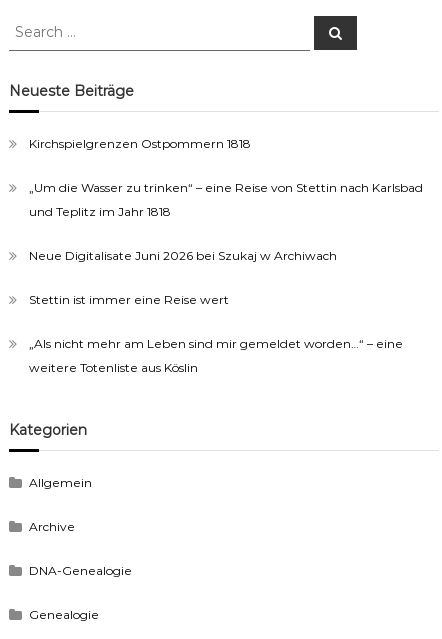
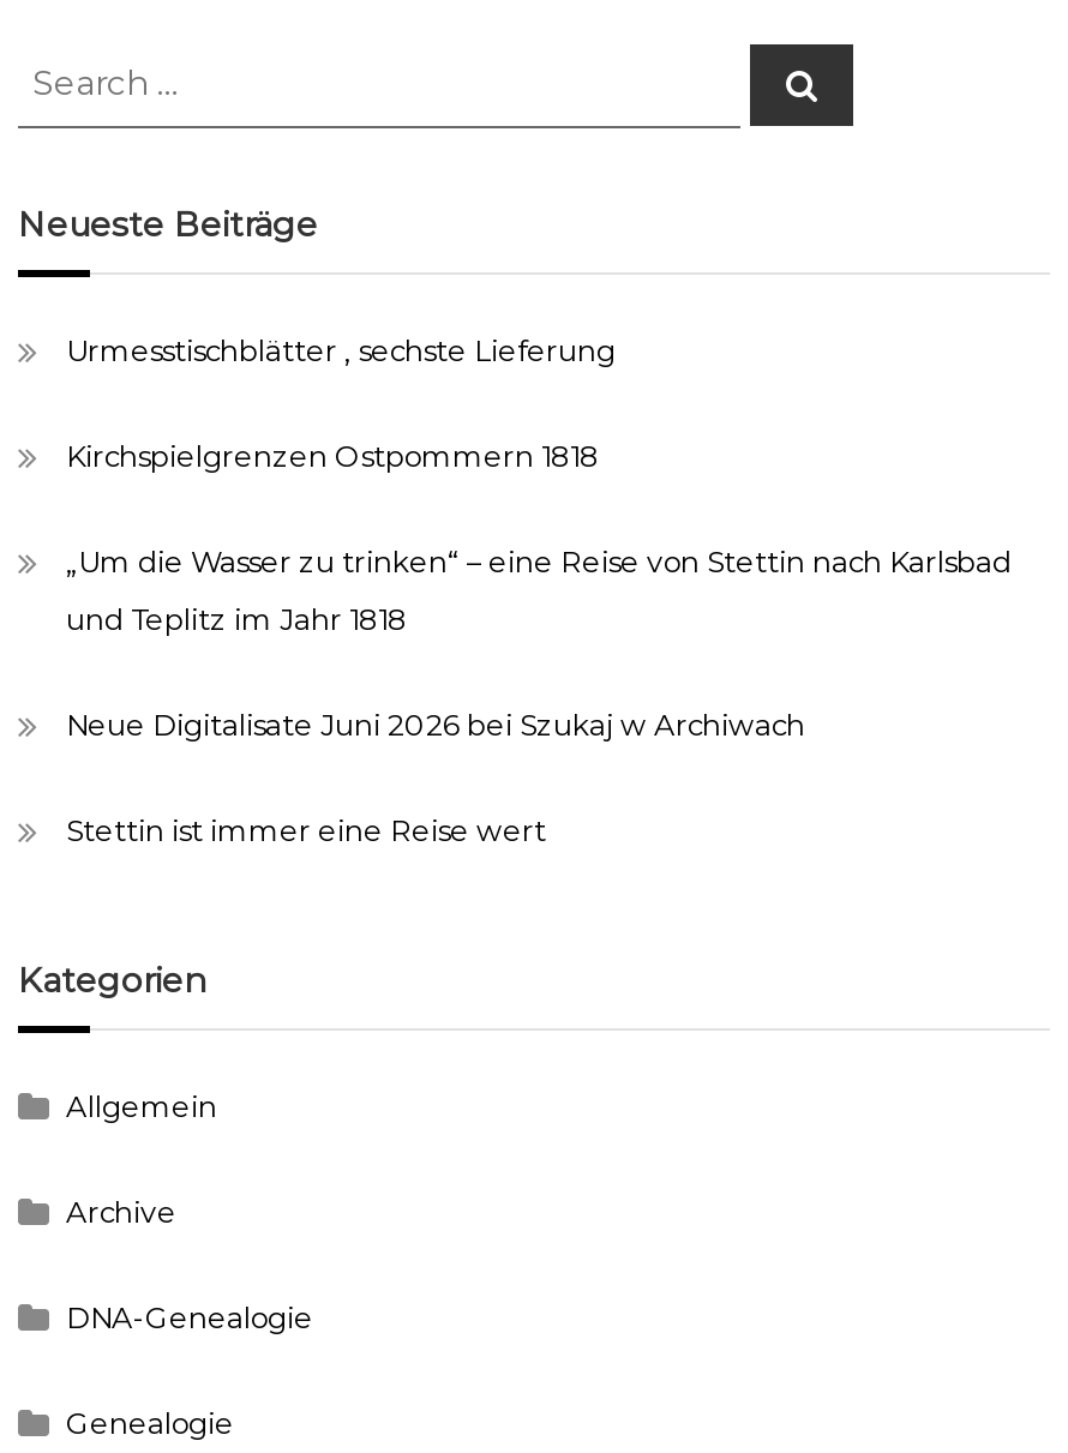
none -> [66,332,616,368] Urmesstischblätter , sechste Lieferung
moved [29,136,423,307] -> [66,437,1012,848]: Kirchspielgrenzen Ostpommern 1818 | „Um die Wasser zu trinken“ – eine Reise von Stettin nach Karlsbad | und Teplitz im Jahr 1818 | Neue Digitalisate Juni 2026 bei Szukaj w Archiwach | Stettin ist immer eine Reise wert
[29,336,403,375] „Als nicht mehr am Leben sind mir gemeldet worden…“ – eine | weitere Totenliste aus Köslin -> none

